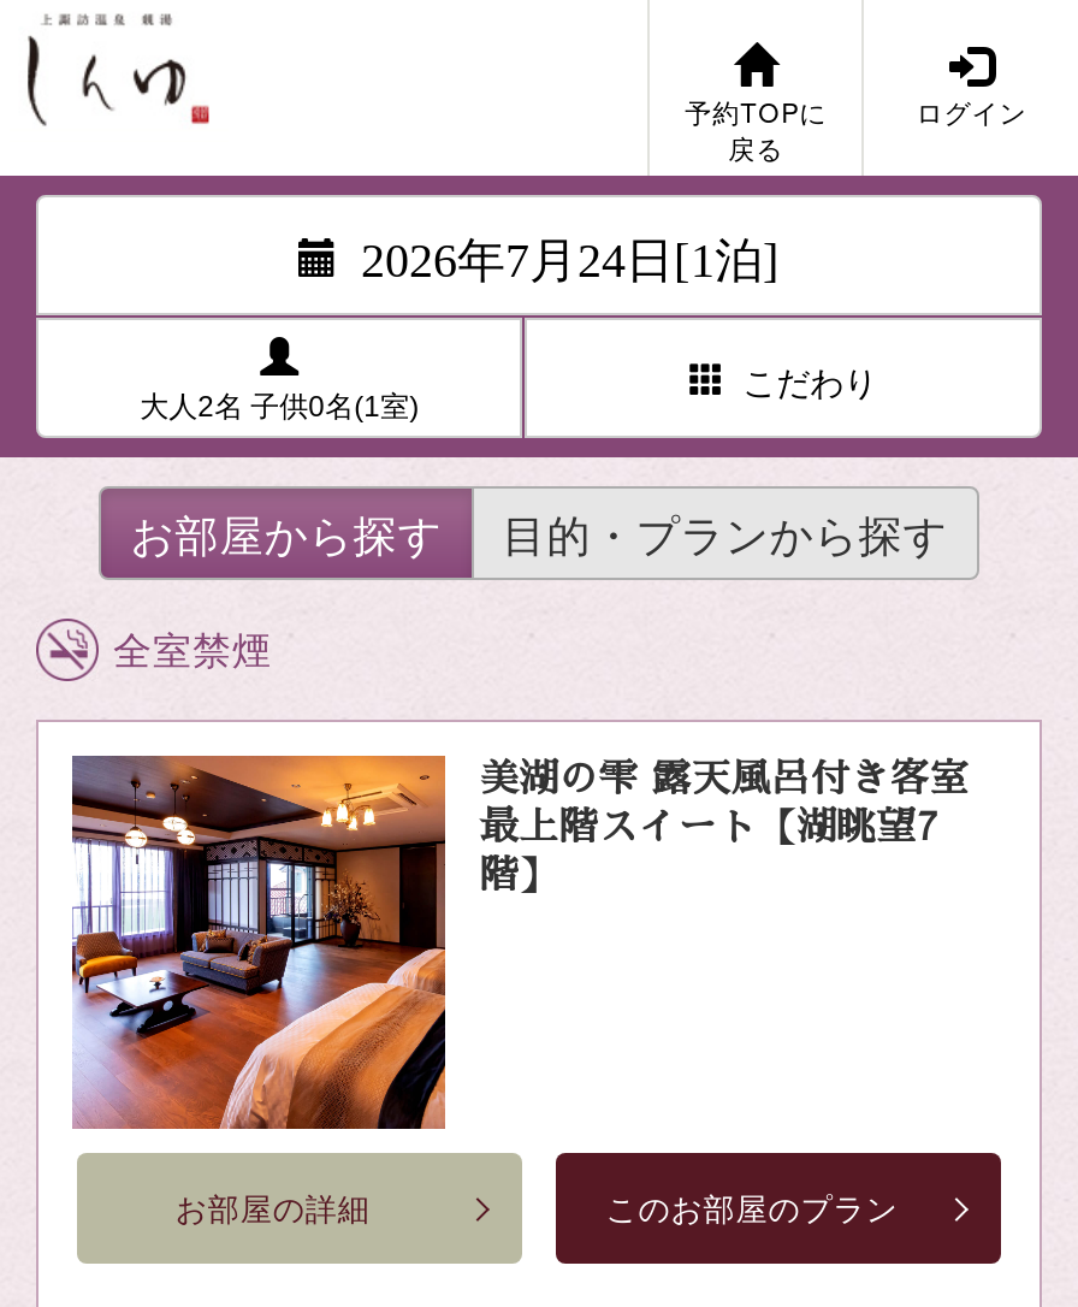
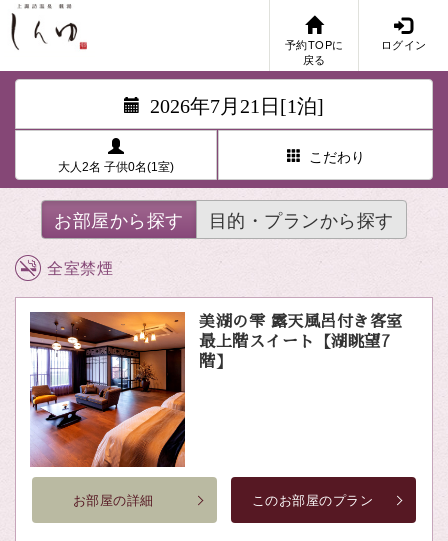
[361,224,780,282] 2026年7月24日[1泊] -> [150,91,324,115] 2026年7月21日[1泊]

